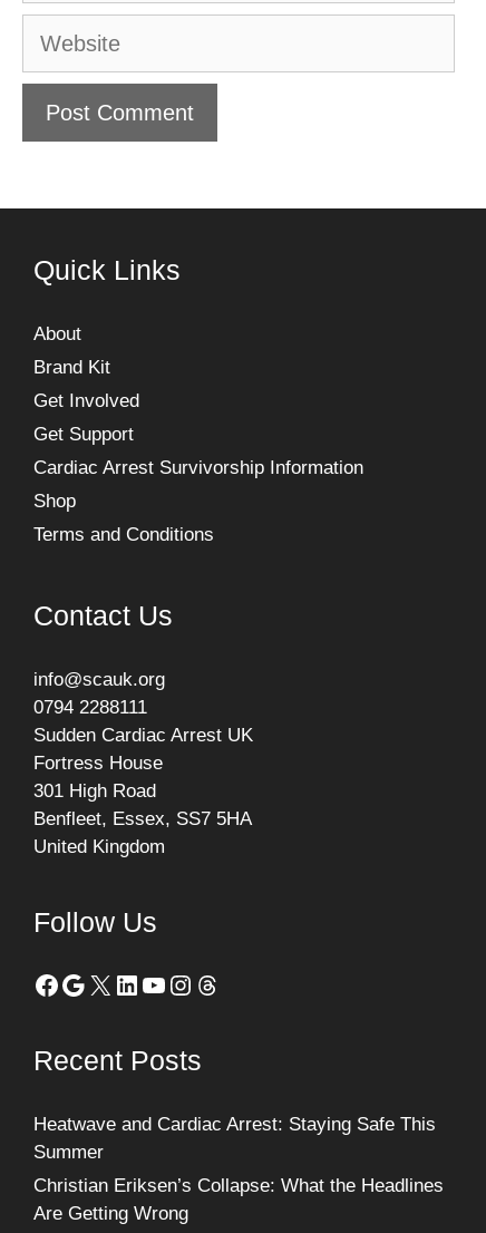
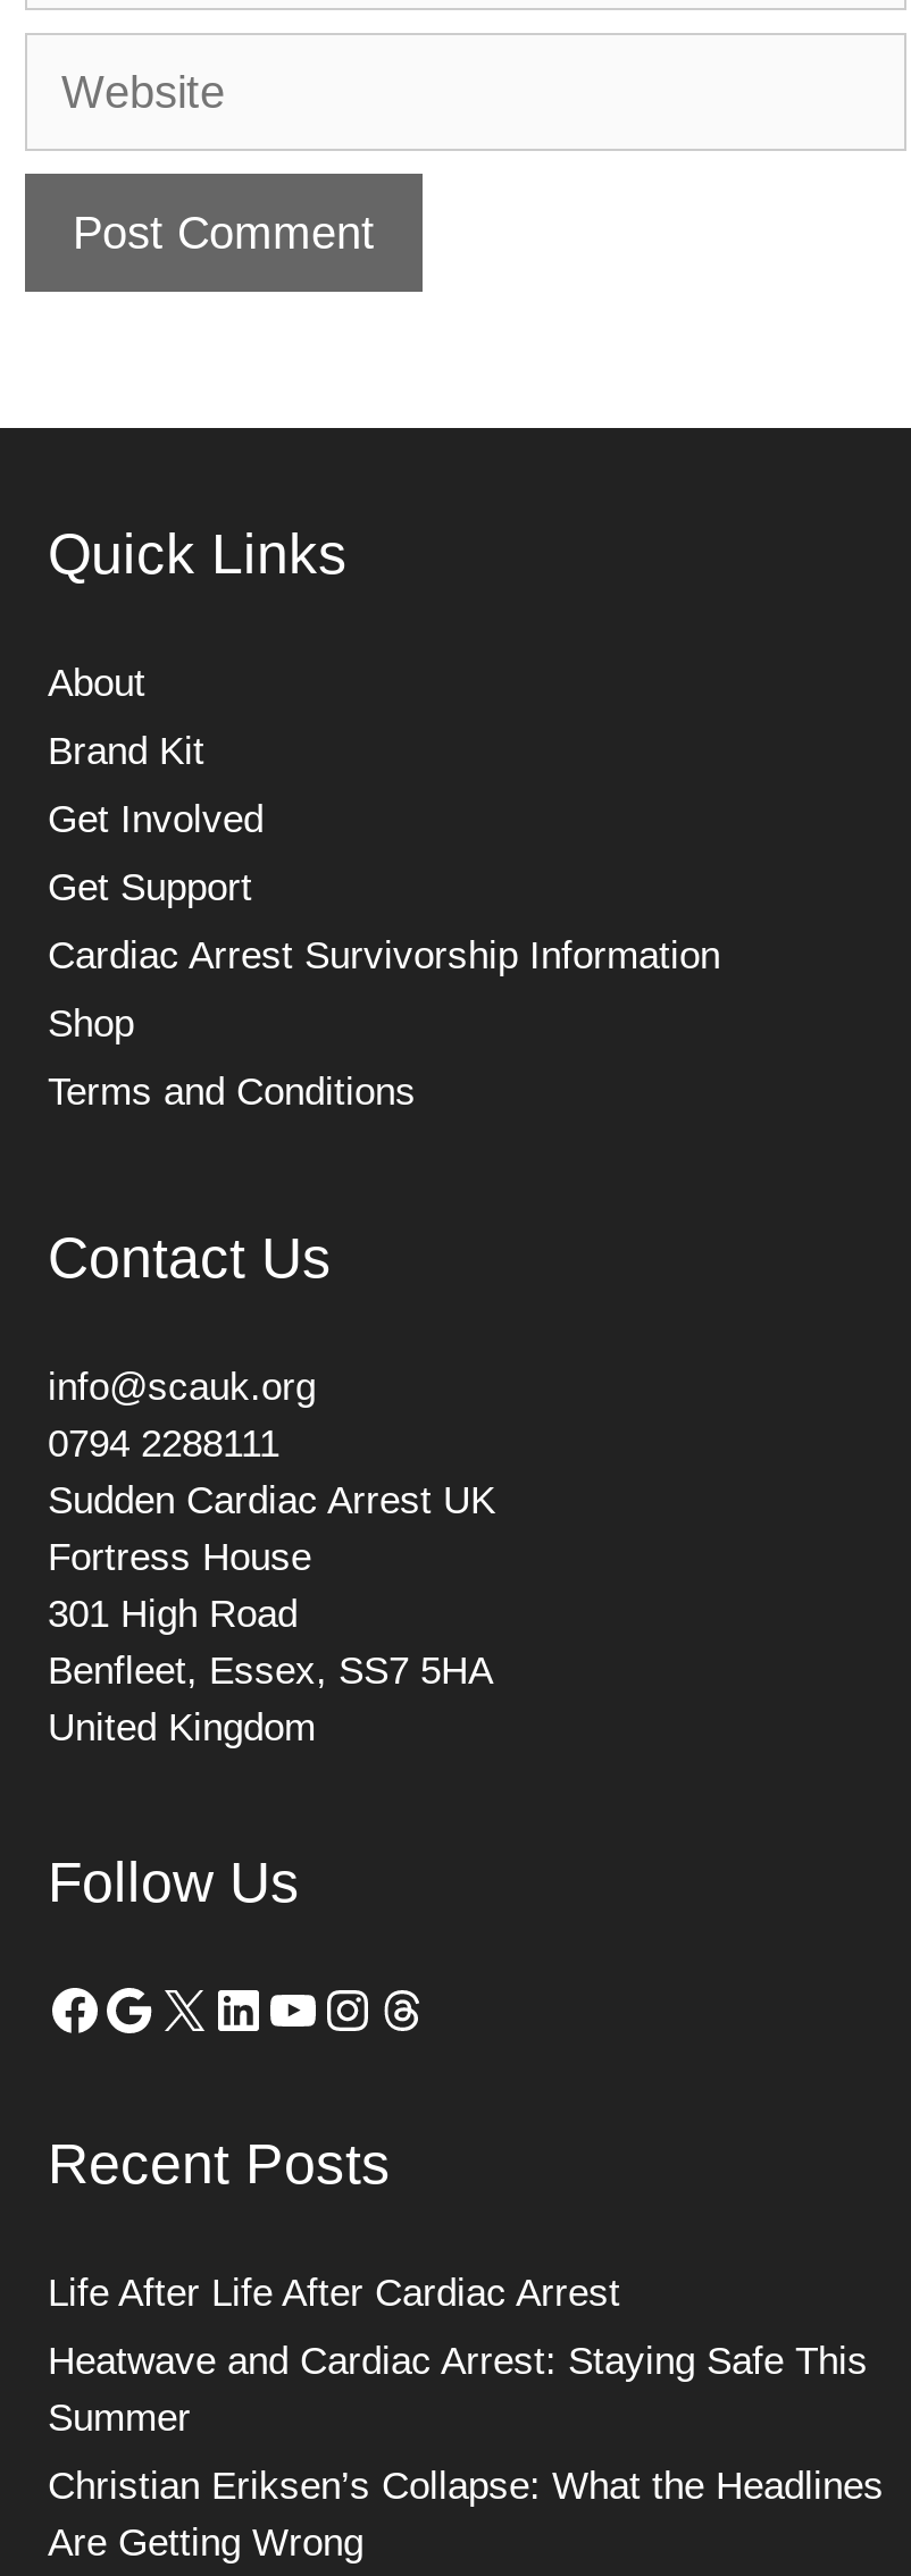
none -> [48,2273,620,2316] Life After Life After Cardiac Arrest

